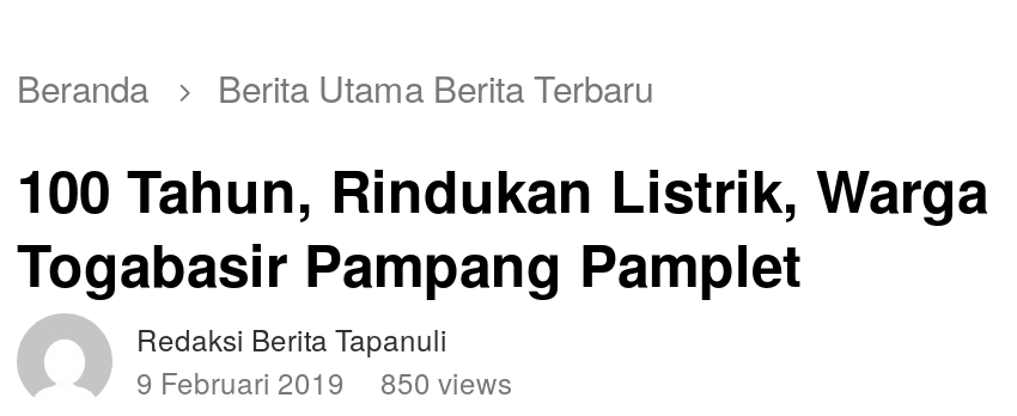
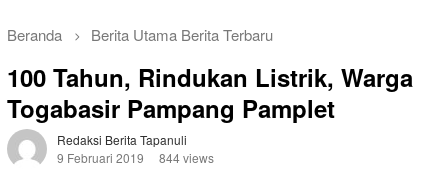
[136,361,512,402] 9 Februari 2019 850 views -> [57,149,214,166] 9 Februari 2019 844 views

